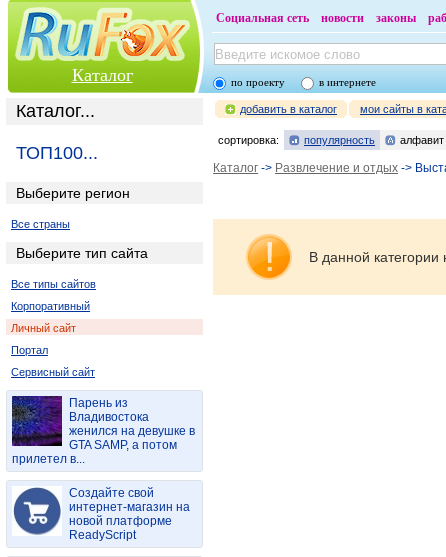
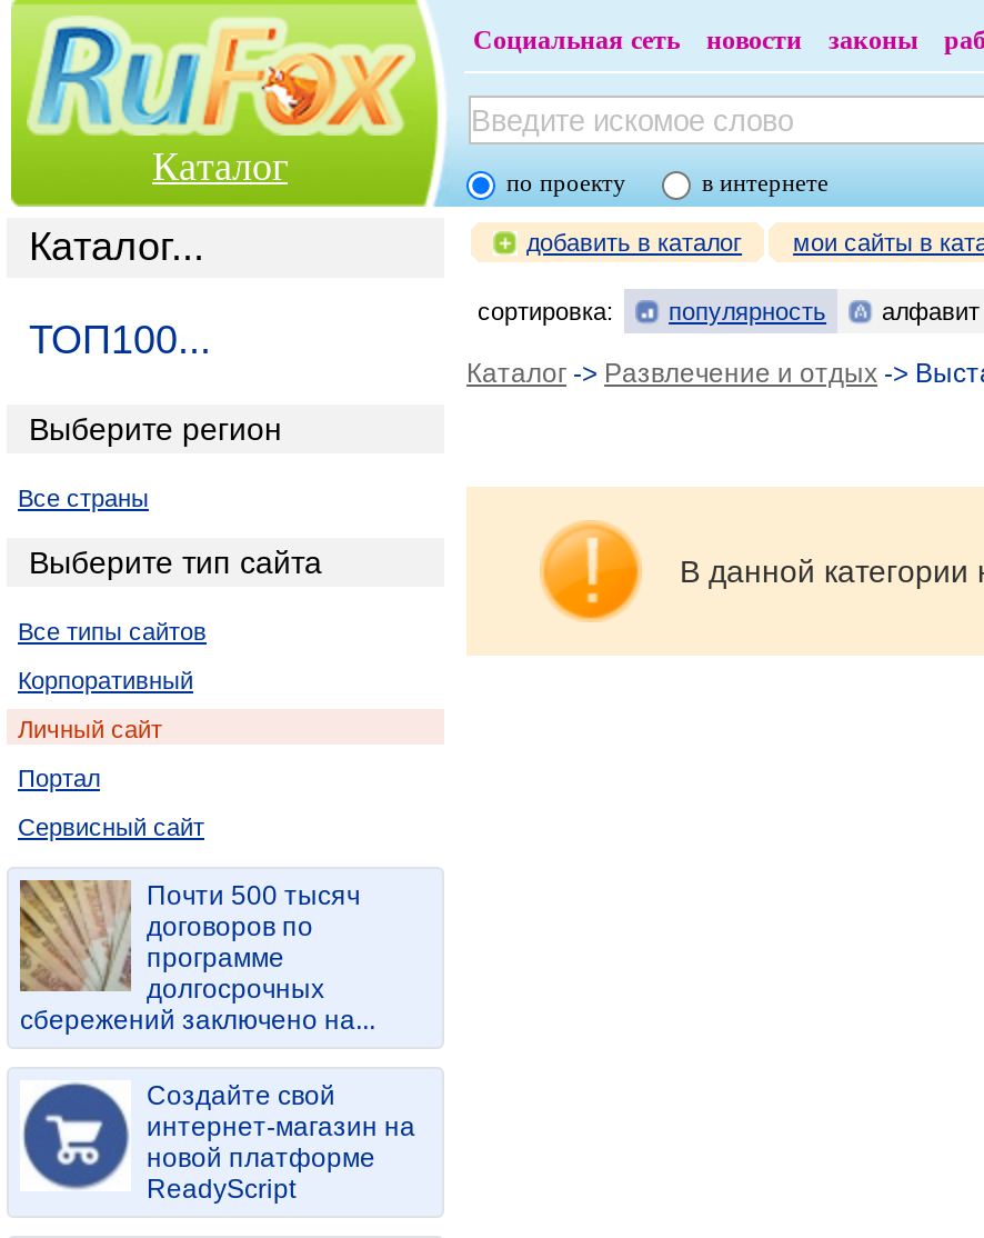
[11,395,195,466] [image] | Парень из | Владивостока | женился на девушке в | GTA SAMP, а потом | прилетел в... -> [18,878,375,1036] [image] | Почти 500 тысяч | договоров по | программе | долгосрочных | сбережений заключено на...

